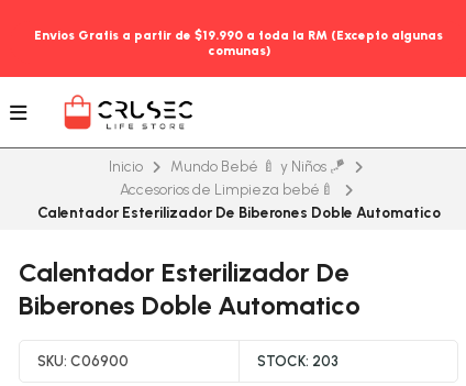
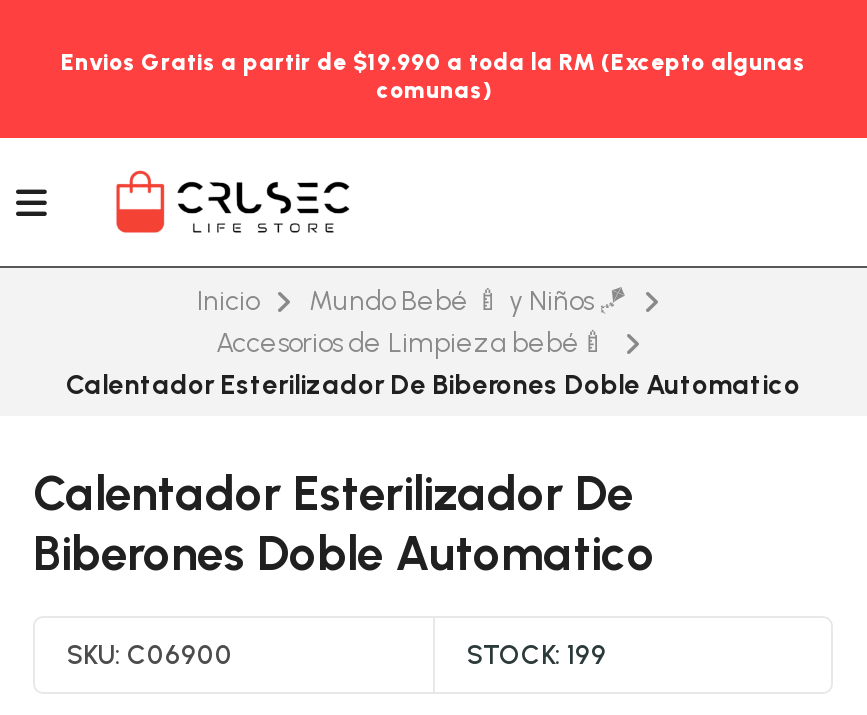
[257,352,339,370] STOCK: 203 -> [467,639,607,671] STOCK: 199

